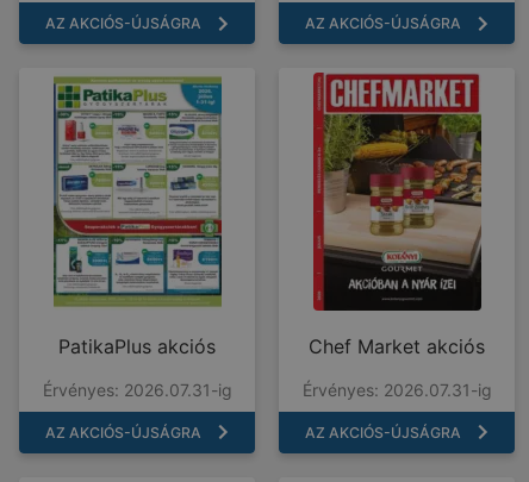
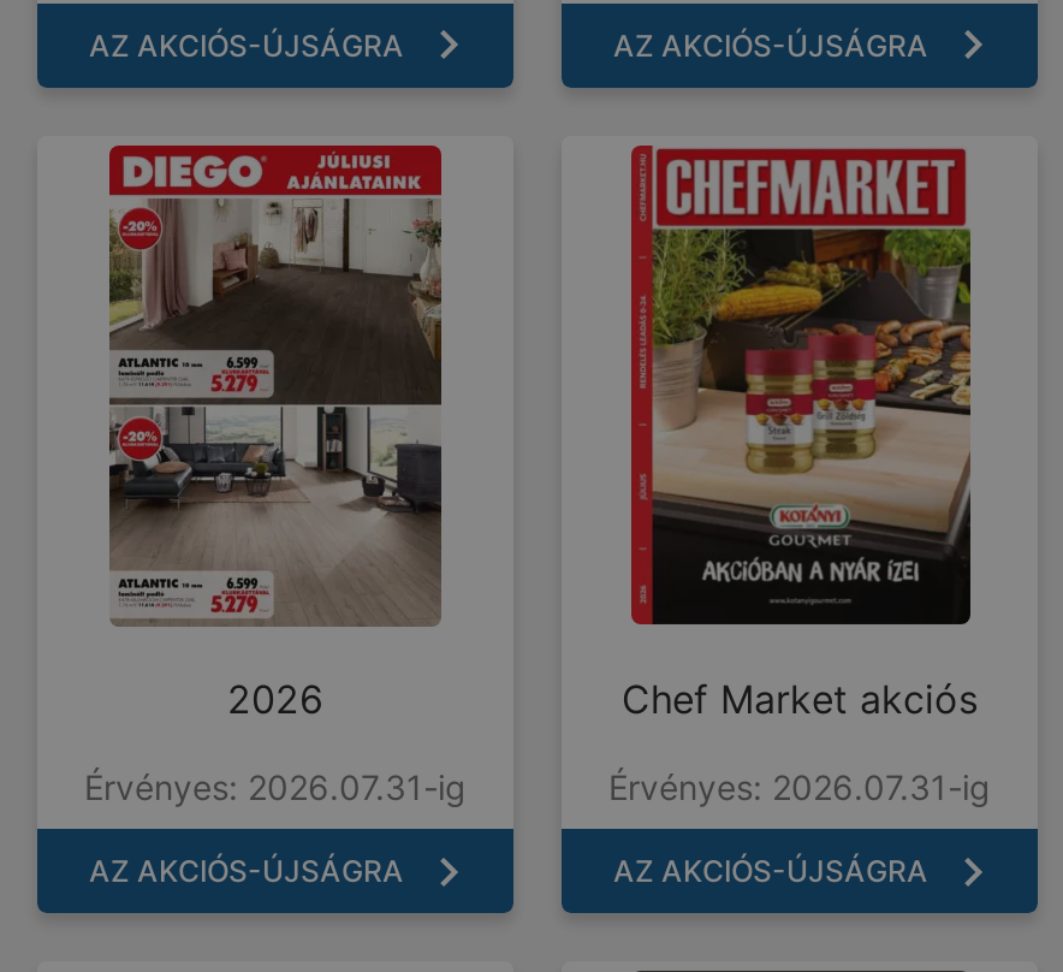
[52,73,223,358] [image] | PatikaPlus akciós -> [107,142,446,722] [image] | 2026

